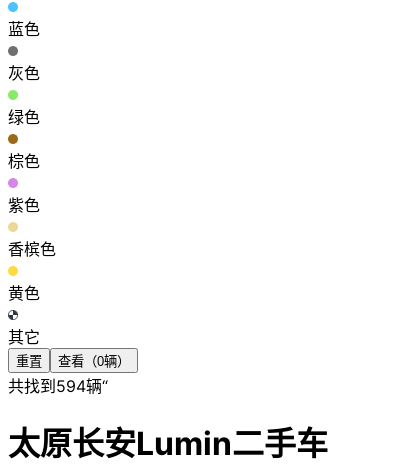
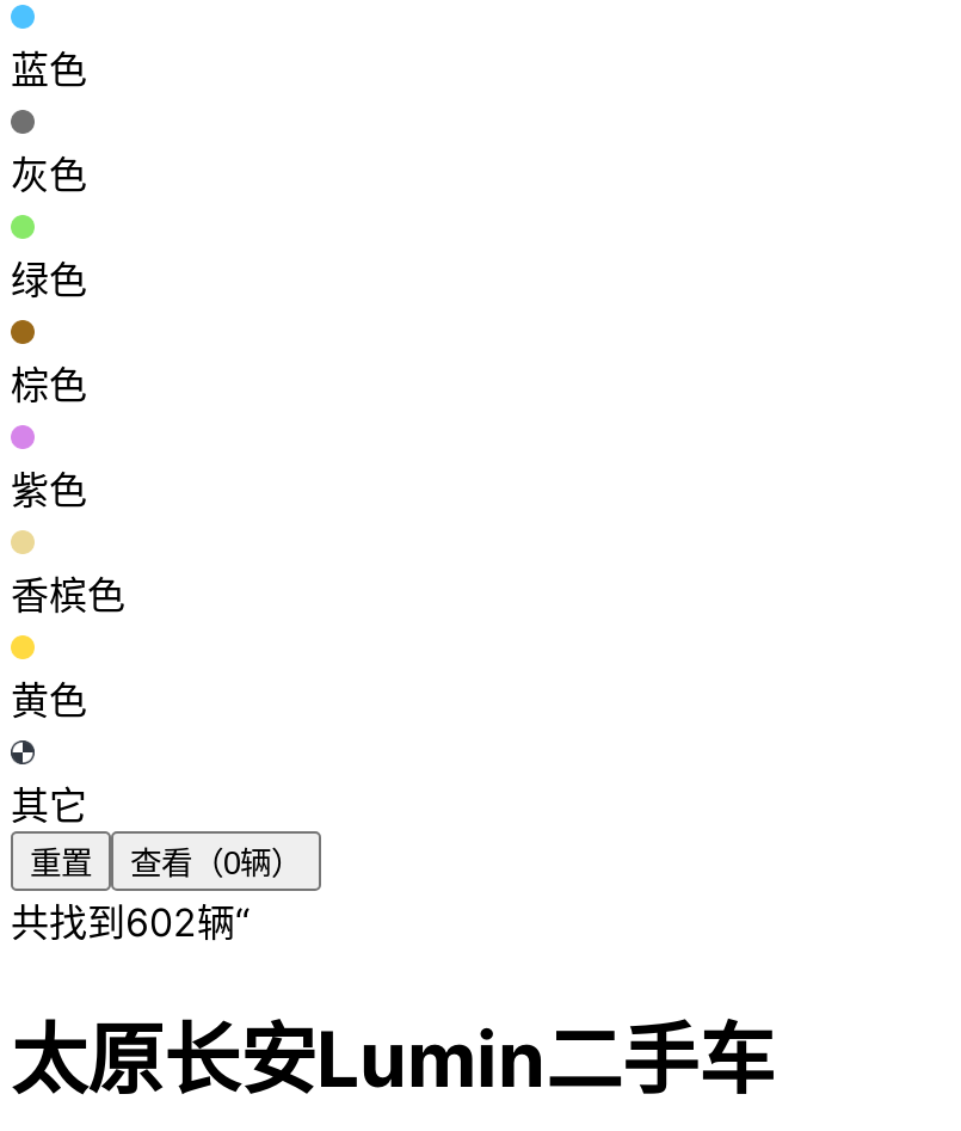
[8,376,108,396] 共找到594辆“ -> [11,898,250,946] 共找到602辆“

